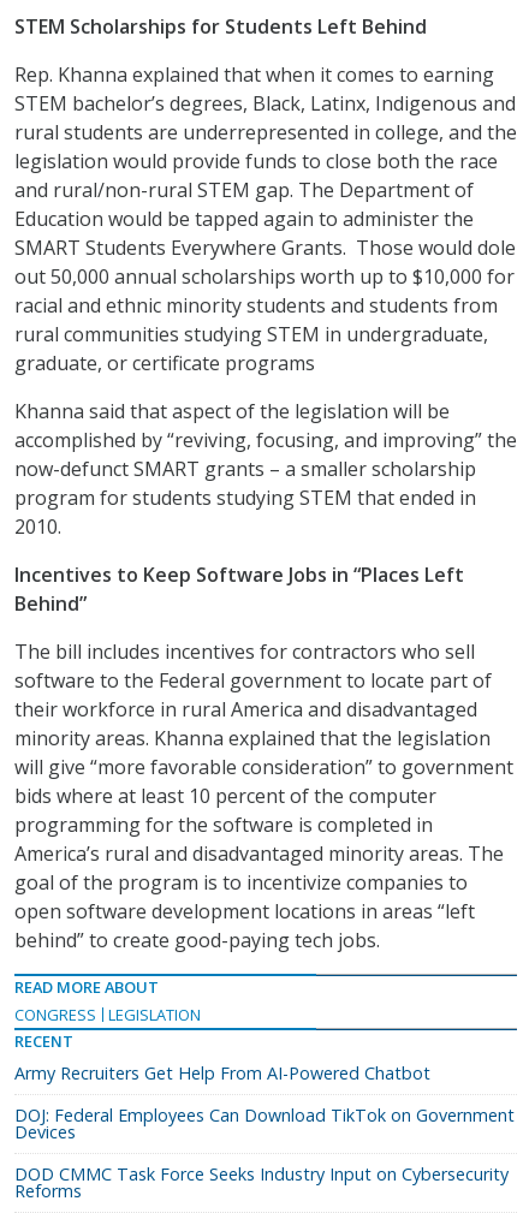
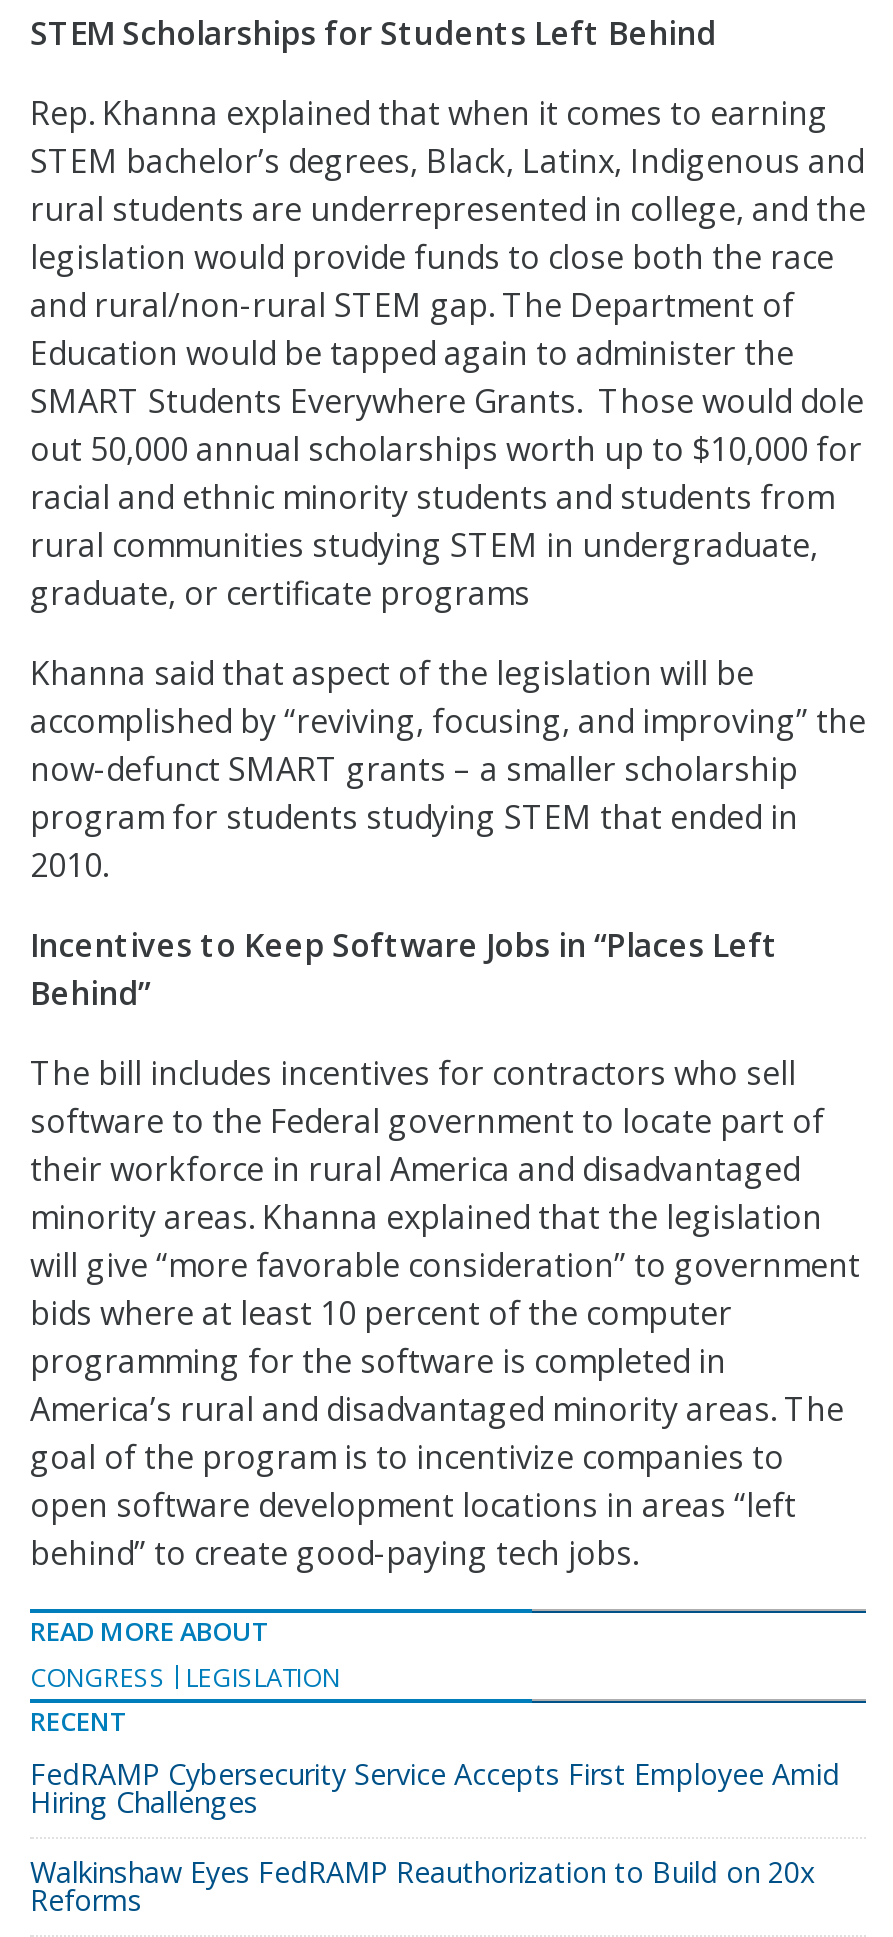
[14,1062,515,1185] Army Recruiters Get Help From AI-Powered Chatbot | DOJ: Federal Employees Can Download TikTok on Government | Devices | DOD CMMC Task Force Seeks Industry Input on Cybersecurity -> [30,1755,840,1891] FedRAMP Cybersecurity Service Accepts First Employee Amid | Hiring Challenges | Walkinshaw Eyes FedRAMP Reauthorization to Build on 20x

